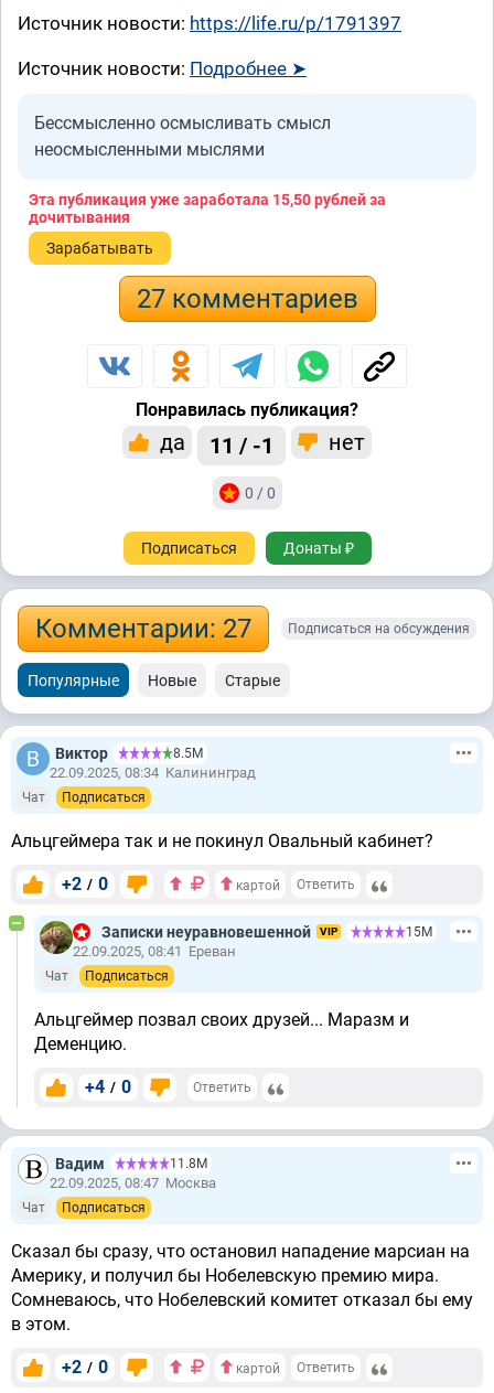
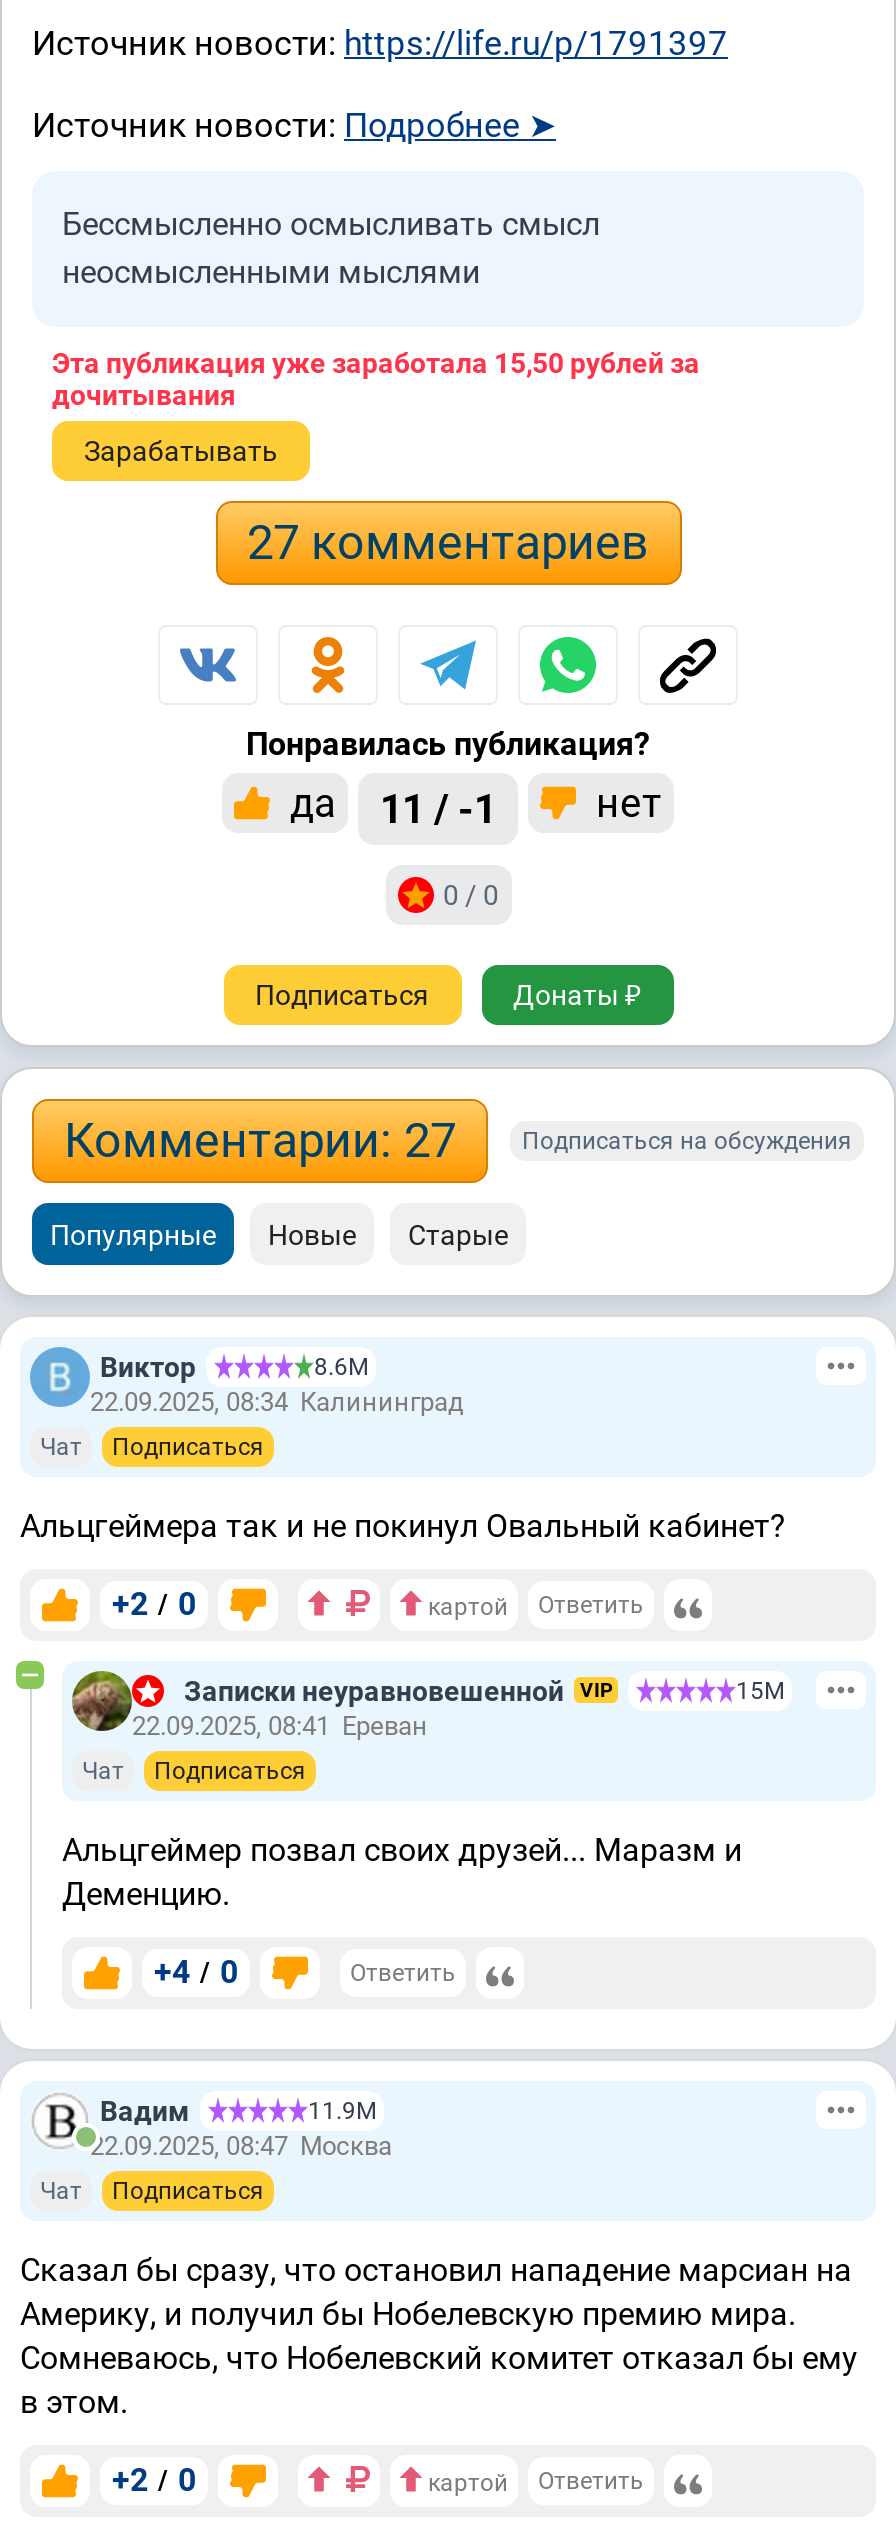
[173,745,203,760] 8.5М -> [314,1352,368,1380] 8.6М
[170,1155,207,1171] 11.8М -> [308,2096,376,2124] 11.9М

